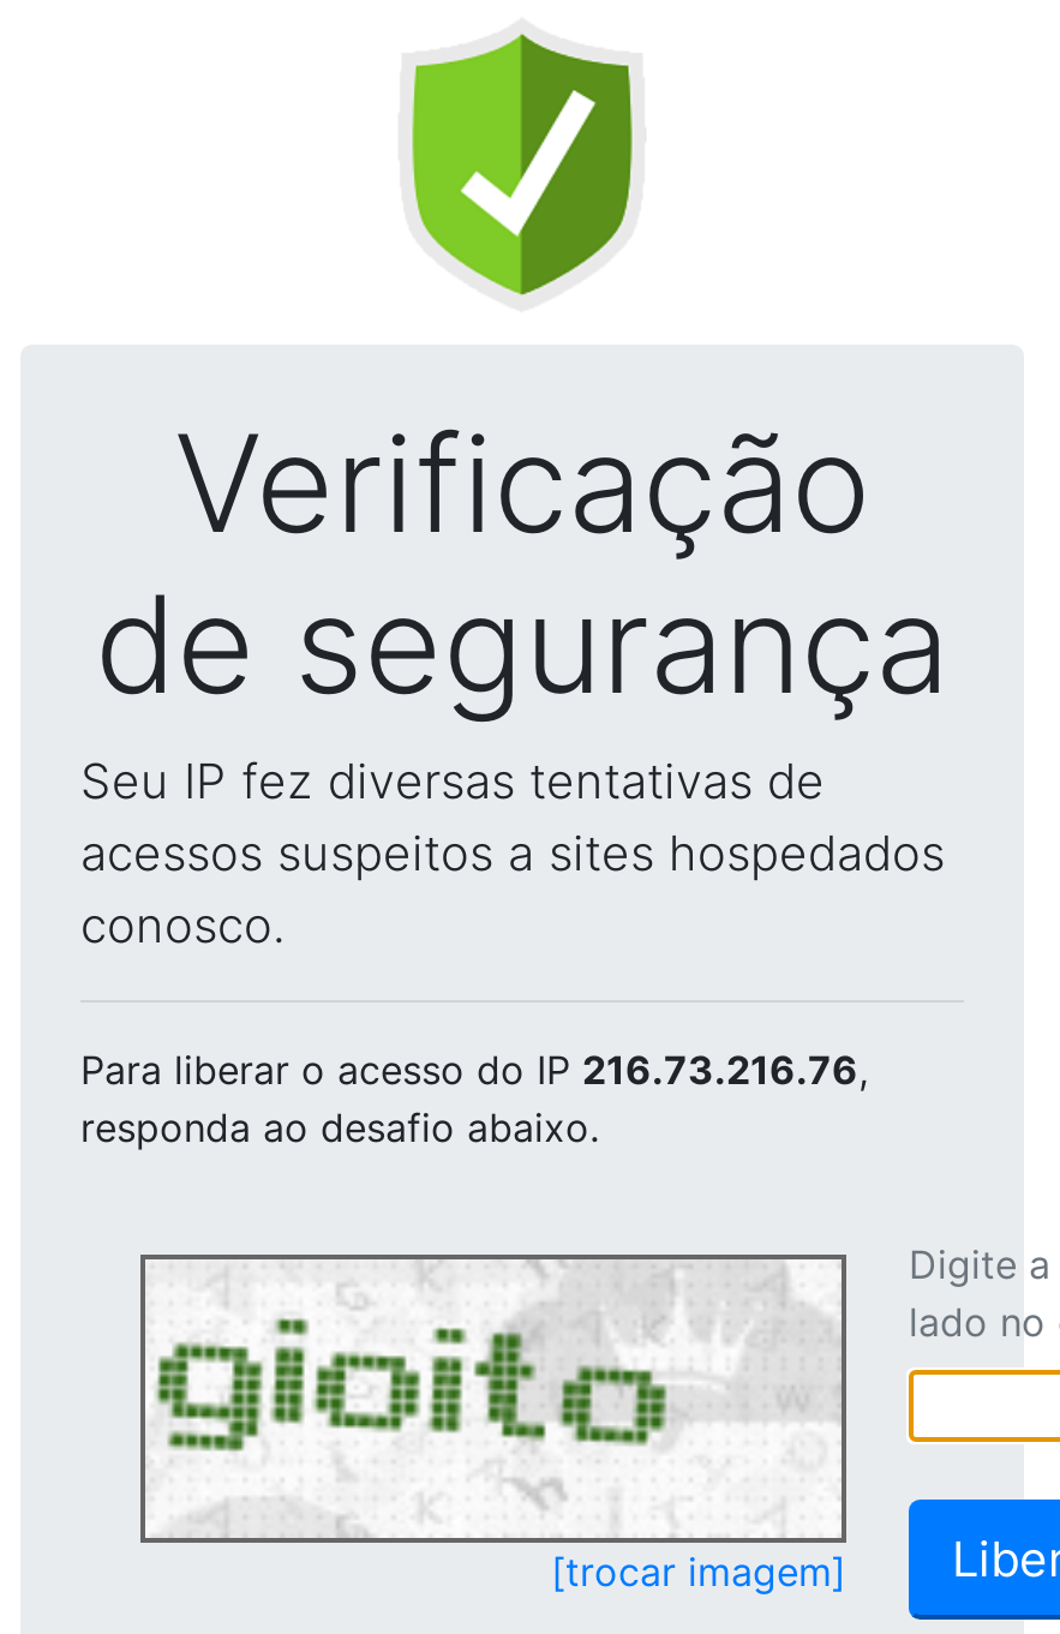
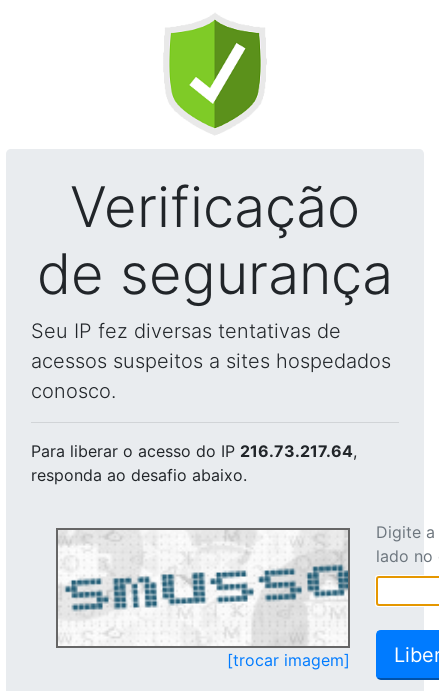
[80,1046,868,1094] Para liberar o acesso do IP 216.73.216.76, -> [31,441,357,461] Para liberar o acesso do IP 216.73.217.64,
[155,1267,842,1533] [image] -> [63,532,349,645] [image]

